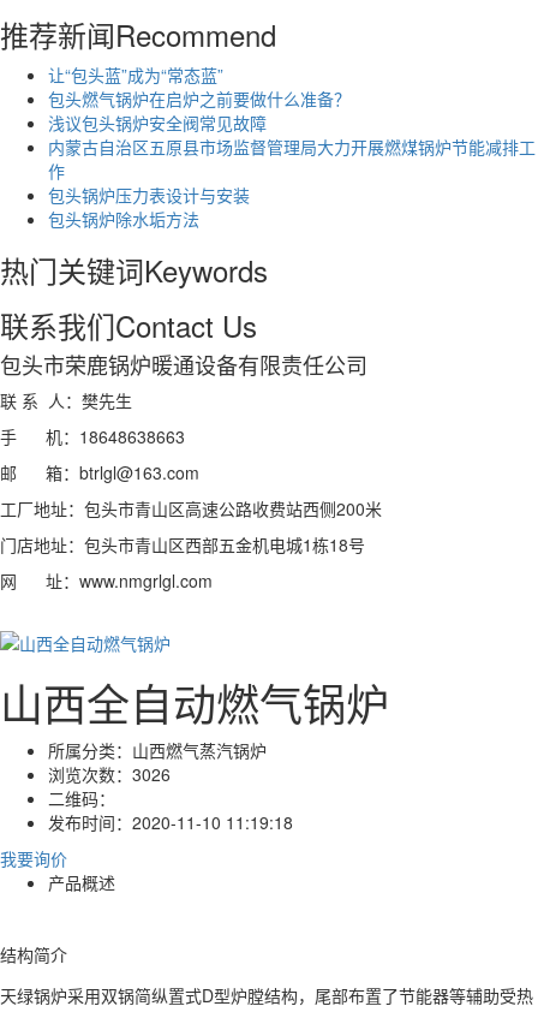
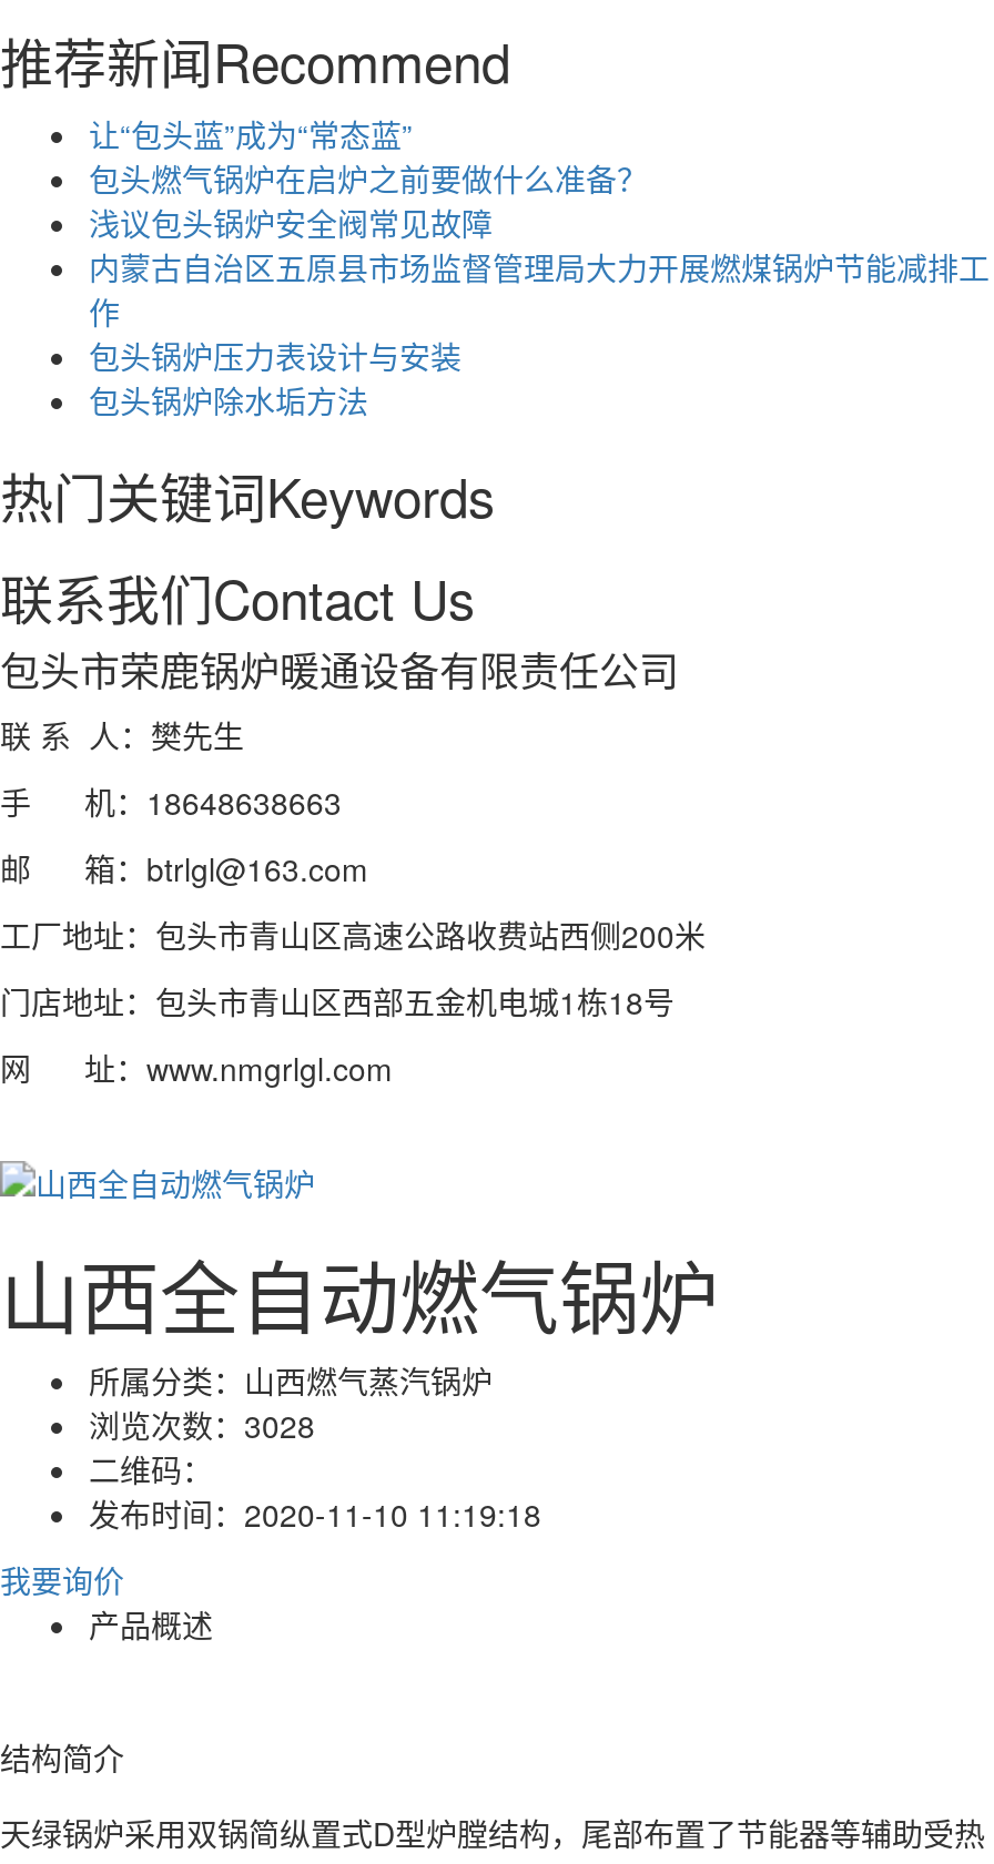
[48,762,171,787] 浏览次数：3026 -> [89,1404,315,1448] 浏览次数：3028

